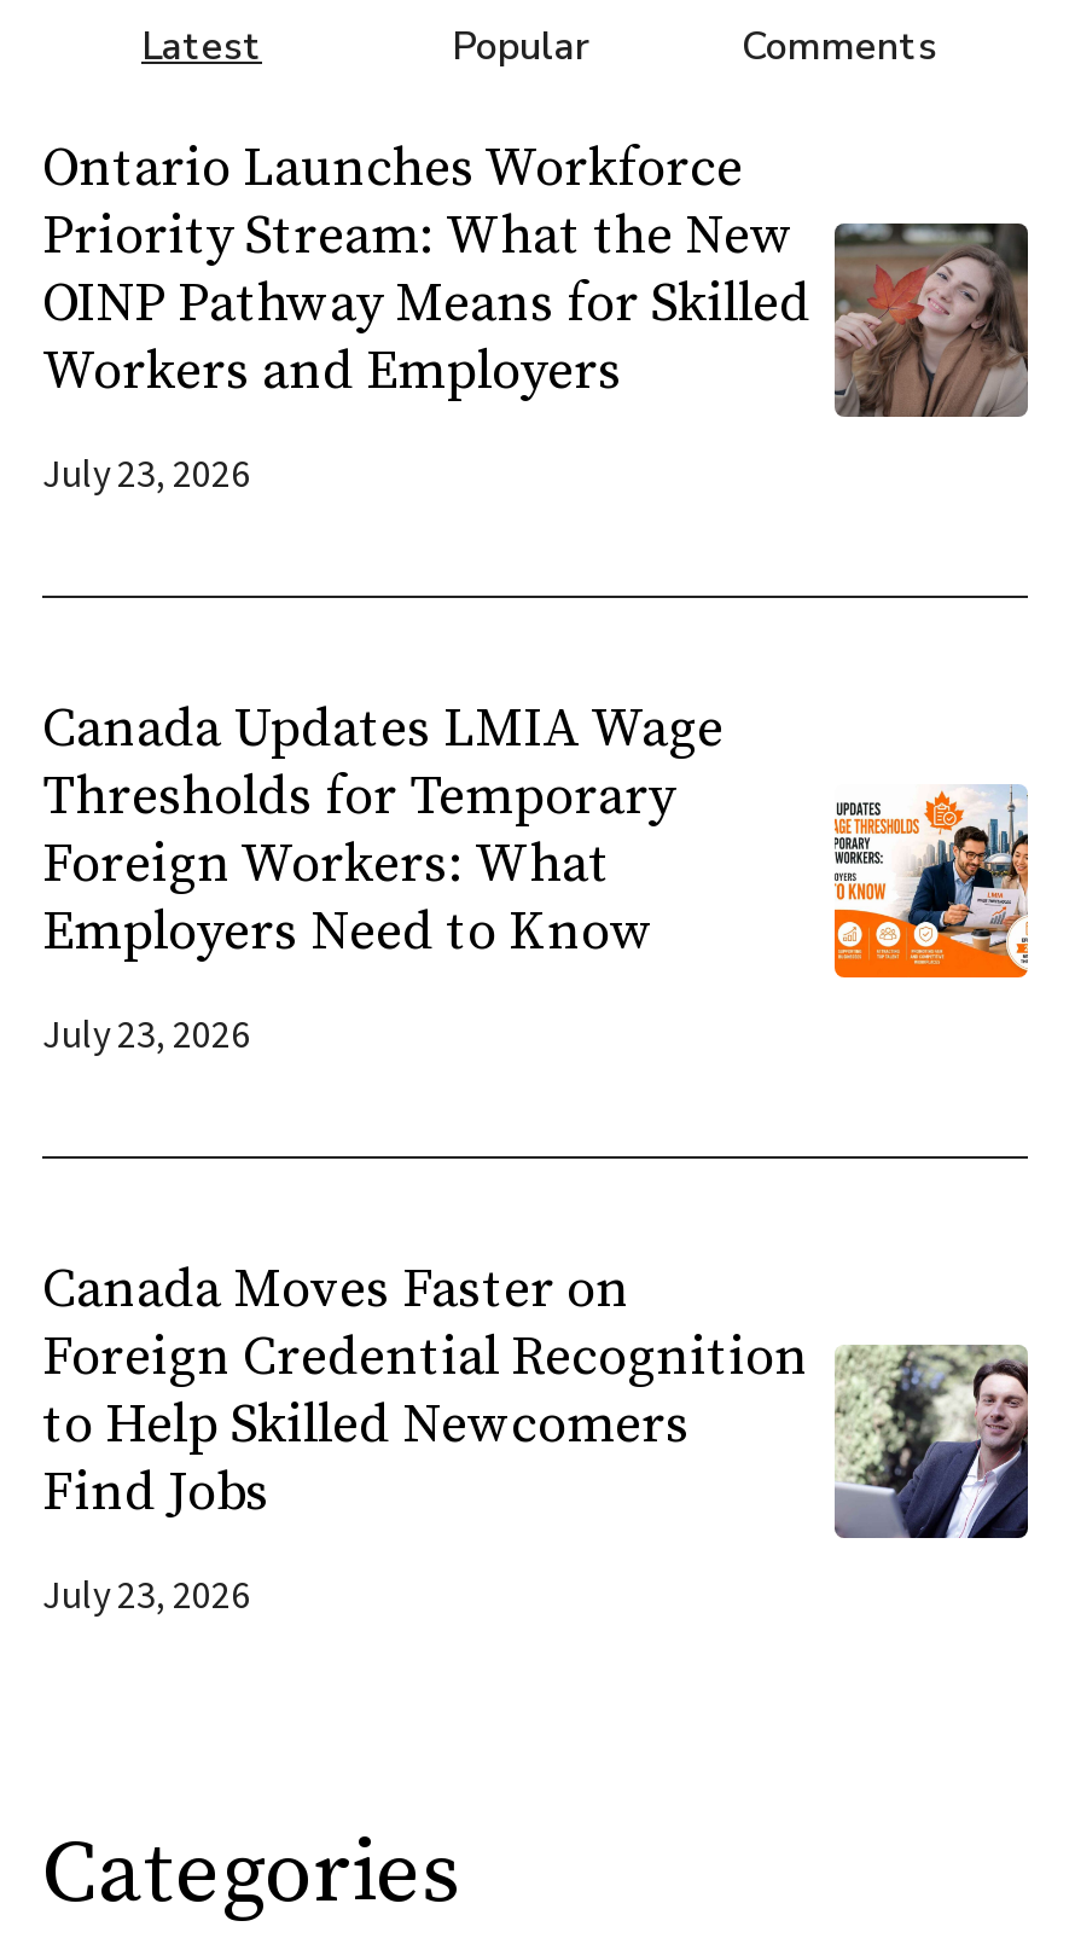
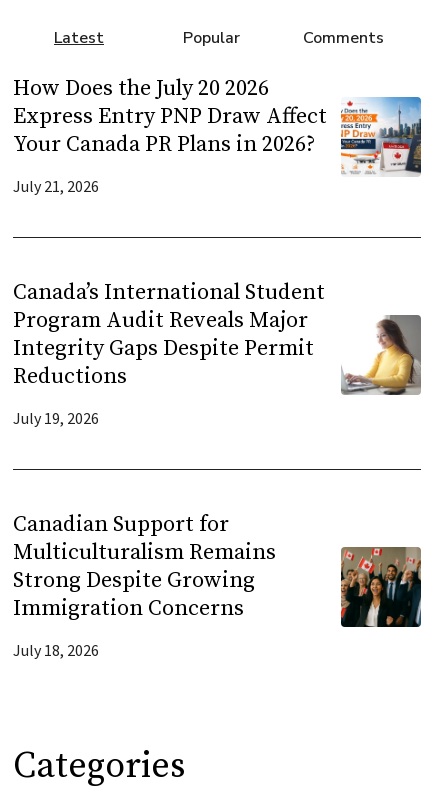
[42,137,1030,419] [image] | Ontario Launches Workforce | Priority Stream: What the New | OINP Pathway Means for Skilled | Workers and Employers -> [13,75,422,177] [image] | How Does the July 20 2026 | Express Entry PNP Draw Affect | Your Canada PR Plans in 2026?
[42,448,250,497] July 23, 2026 -> [13,176,99,196] July 21, 2026
[42,697,724,965] Canada Updates LMIA Wage | Thresholds for Temporary | Foreign Workers: What | Employers Need to Know -> [13,279,325,390] Canada’s International Student | Program Audit Reveals Major | Integrity Gaps Despite Permit | Reductions
[832,784,1030,980] [image] -> [341,314,421,396] [image]
[42,1009,250,1057] July 23, 2026 -> [13,408,99,428] July 19, 2026
[42,1258,808,1526] Canada Moves Faster on | Foreign Credential Recognition | to Help Skilled Newcomers | Find Jobs -> [13,511,276,622] Canadian Support for | Multiculturalism Remains | Strong Despite Growing | Immigration Concerns
[832,1345,1028,1540] [image] -> [340,547,422,628] [image]
[42,1569,250,1618] July 23, 2026 -> [13,640,99,660] July 18, 2026

